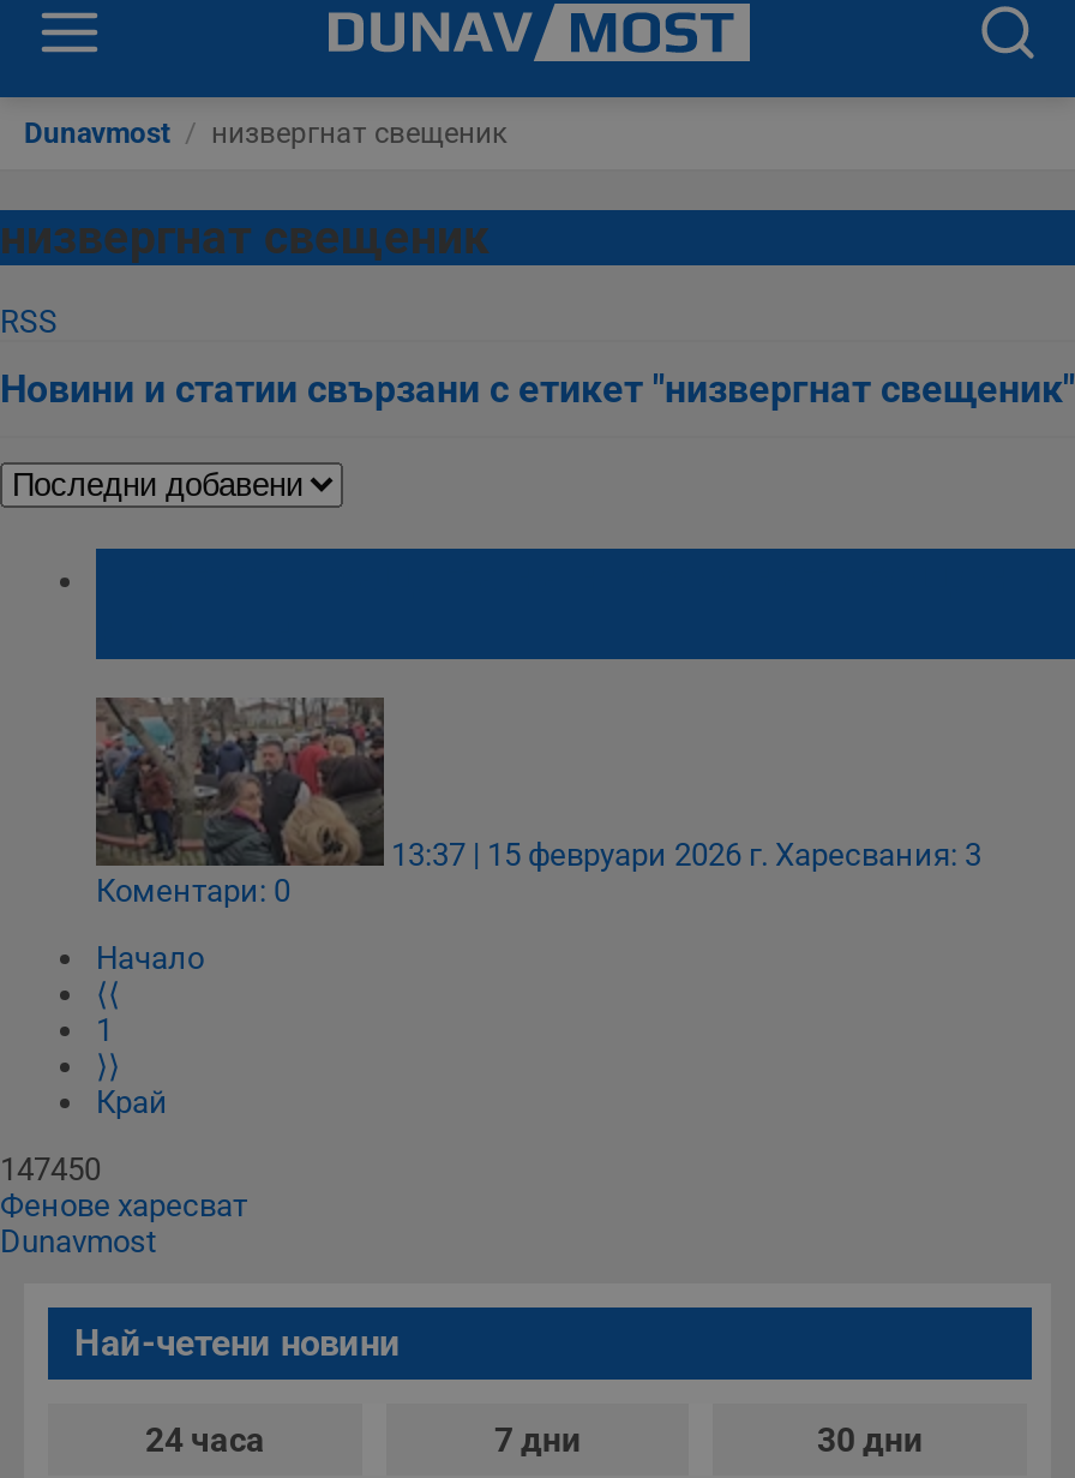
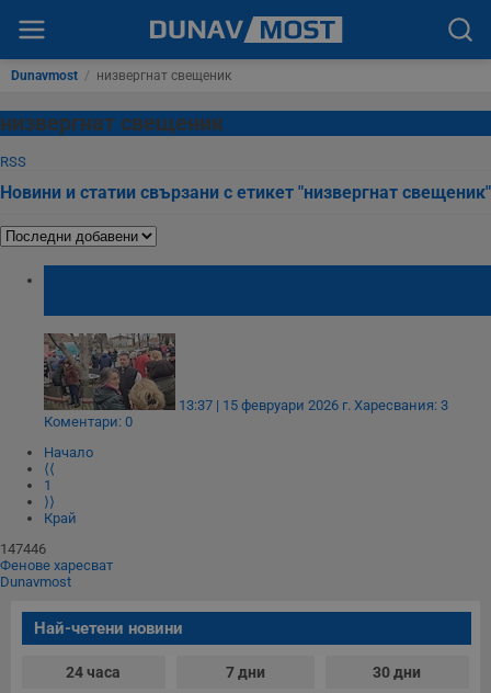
[0,1151,101,1187] 147450 -> [0,540,46,557] 147446

